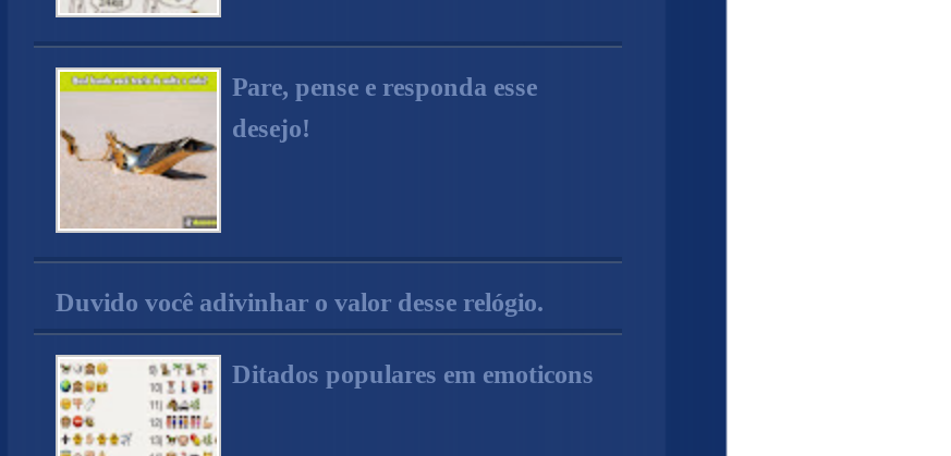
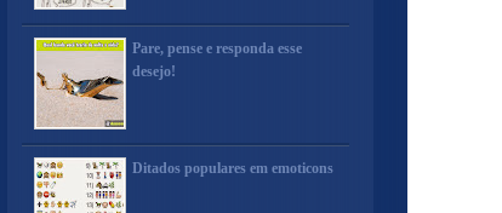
[56,287,544,318] Duvido você adivinhar o valor desse relógio. -> none

